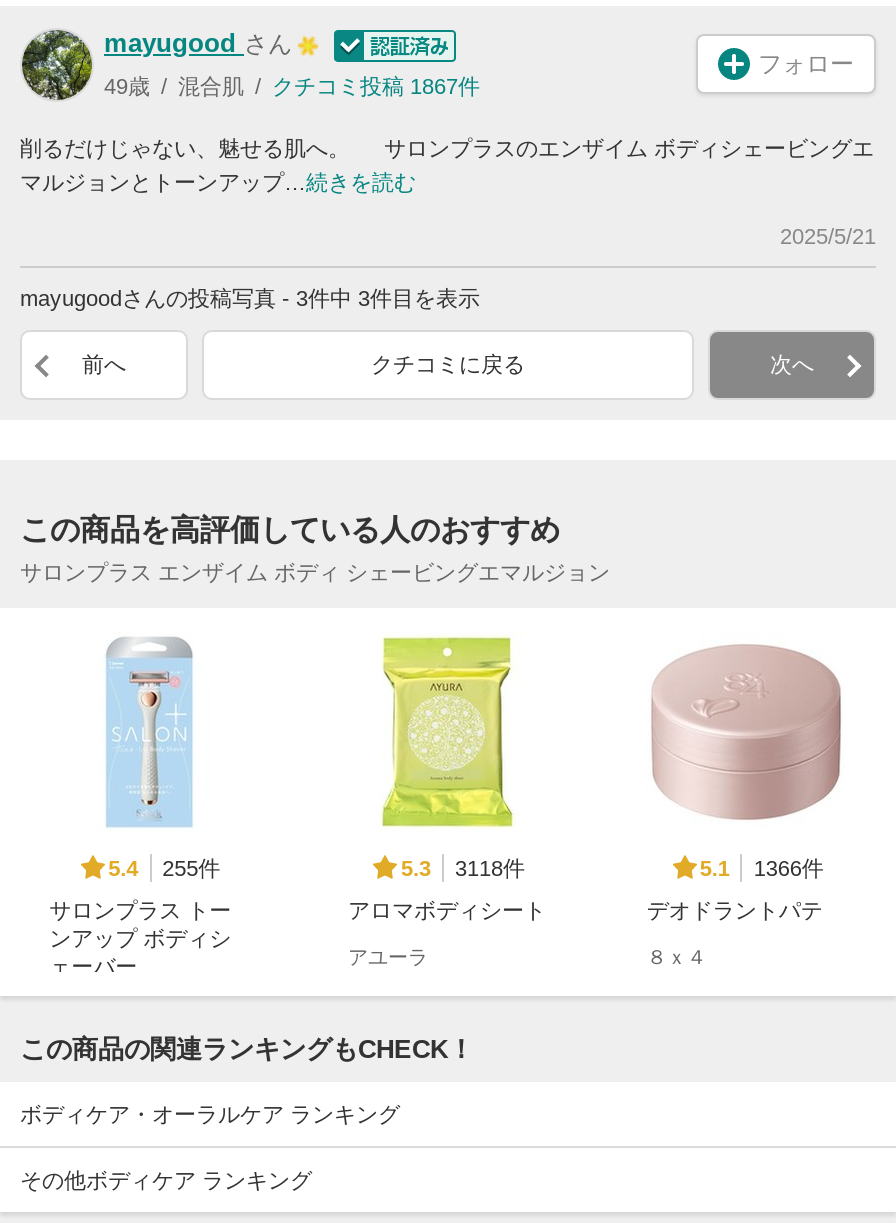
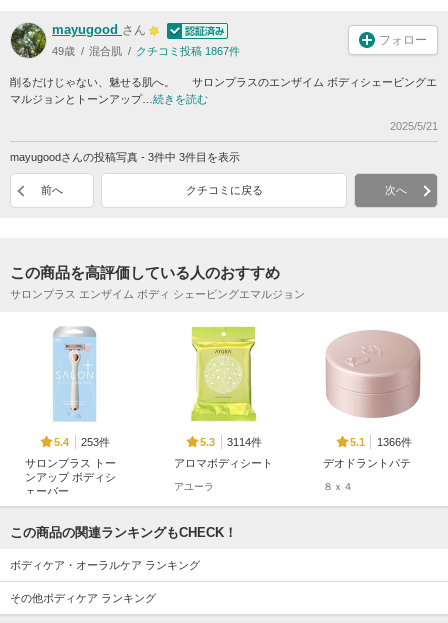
[108,856,220,881] 5.4 255件 -> [54,436,110,448] 5.4 253件
[401,856,525,881] 5.3 3118件 -> [200,436,262,448] 5.3 3114件

